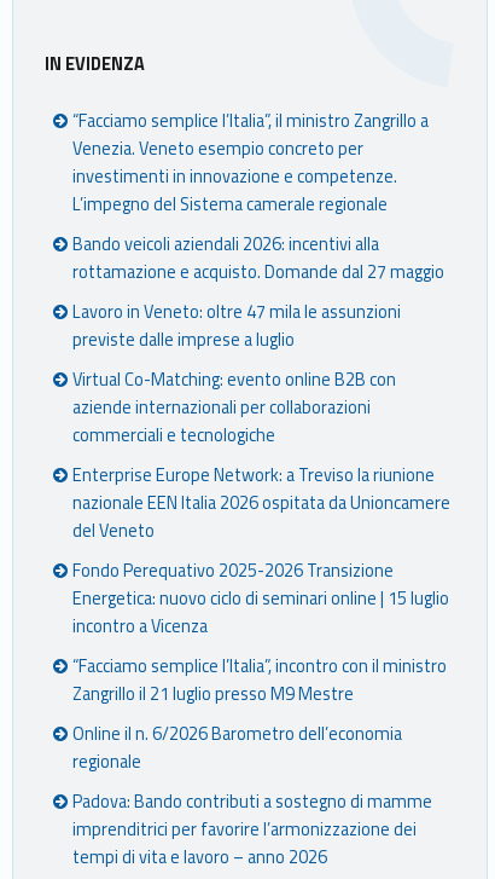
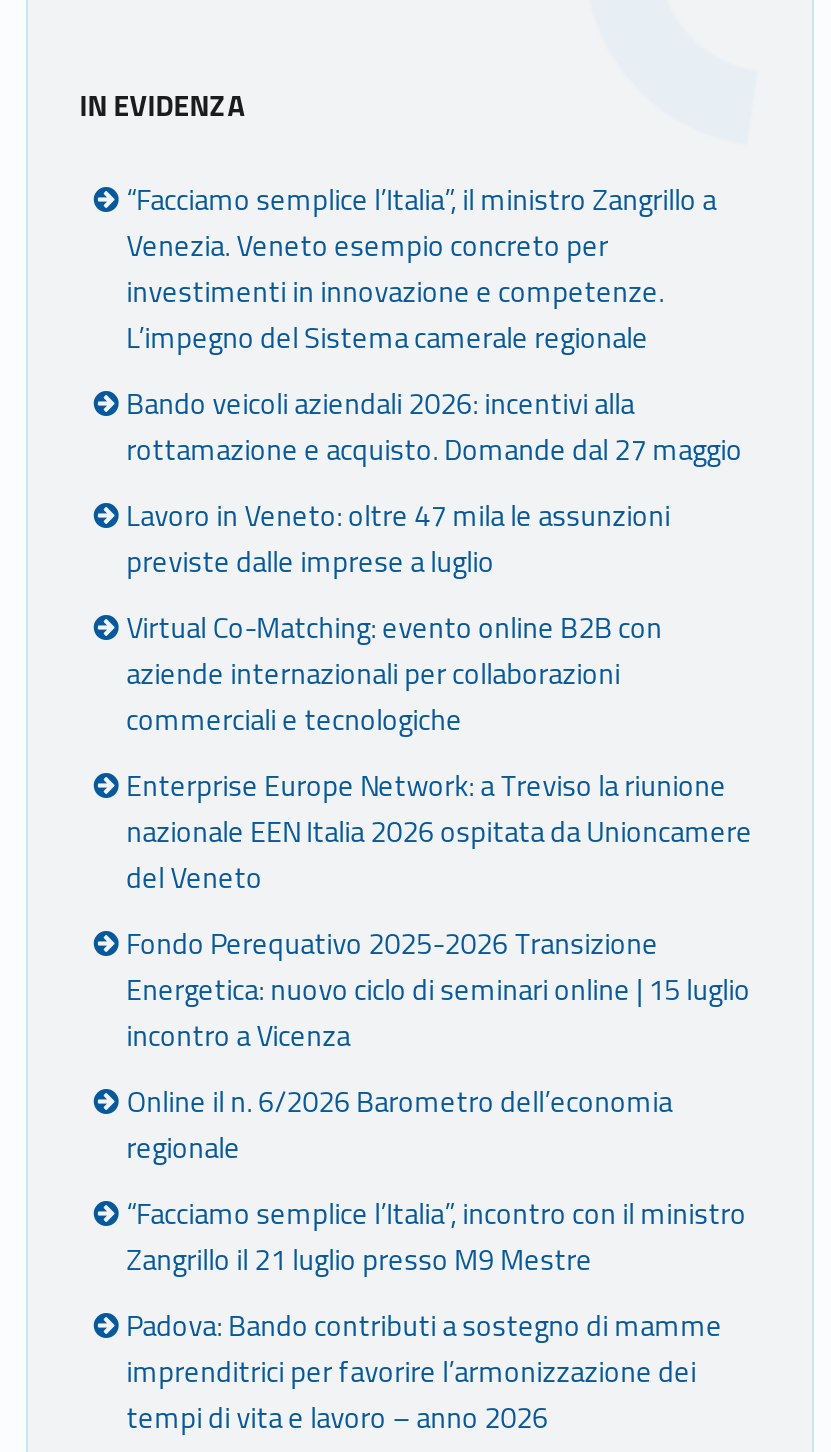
moved [73,653,447,708] -> [126,1192,746,1282]: “Facciamo semplice l’Italia”, incontro con il ministro | Zangrillo il 21 luglio presso M9 Mestre
moved [73,721,402,775] -> [126,1080,672,1170]: Online il n. 6/2026 Barometro dell’economia | regionale

